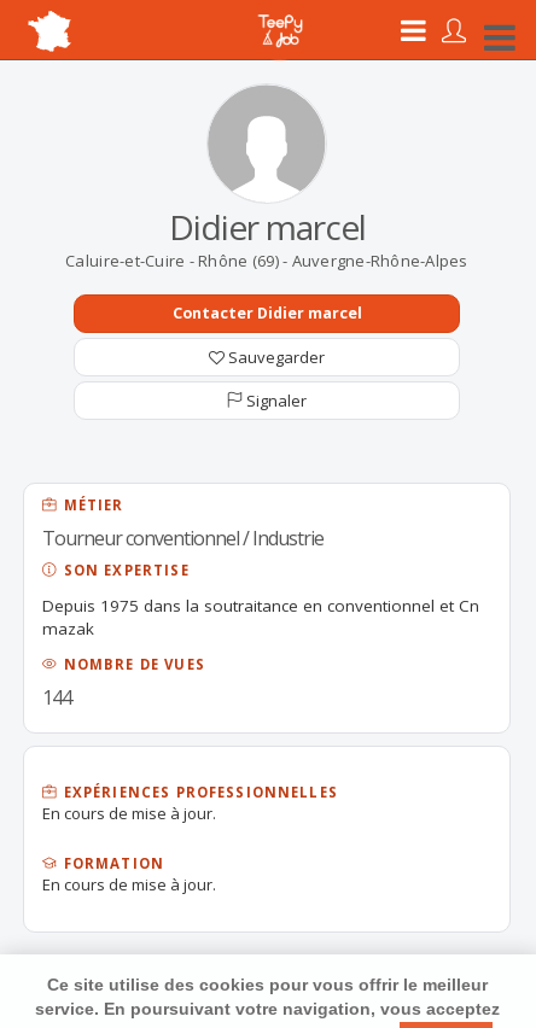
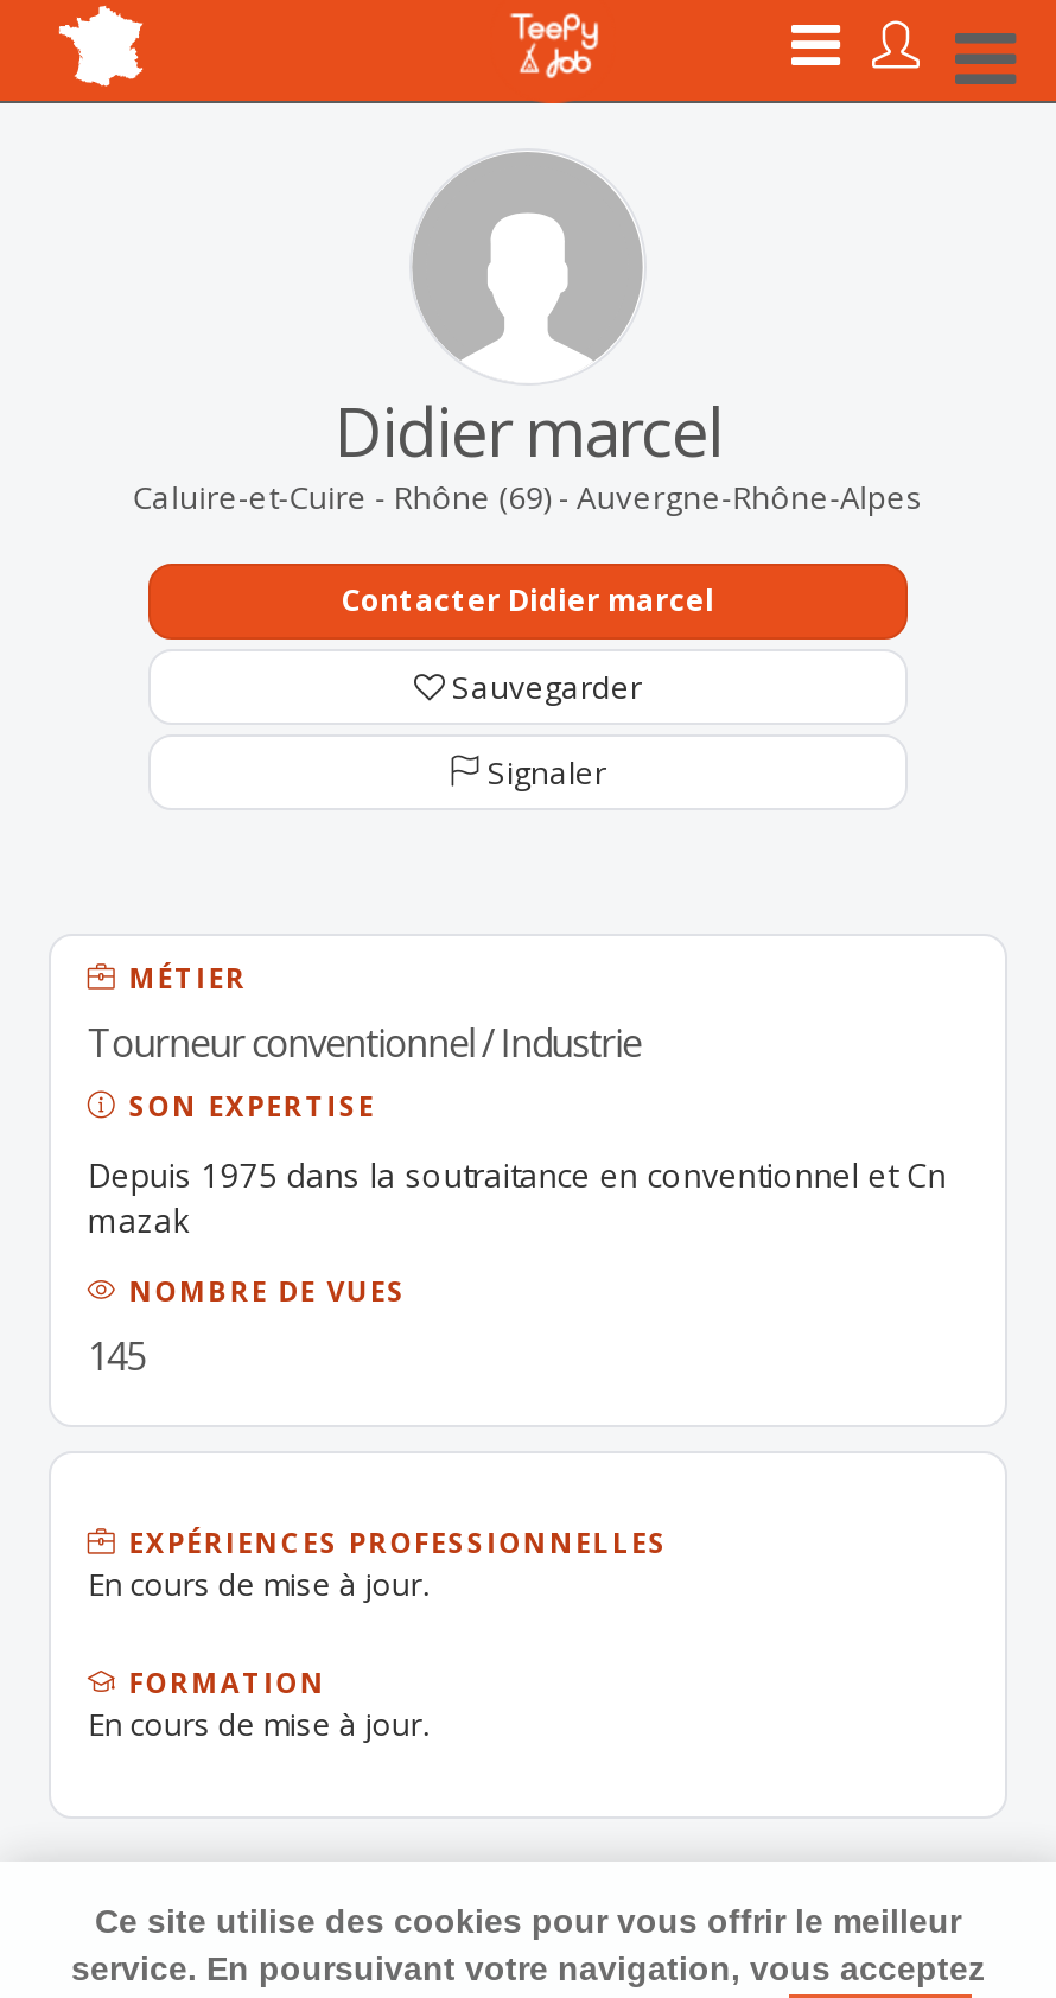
[43,684,72,711] 144 -> [88,1330,145,1382] 145

